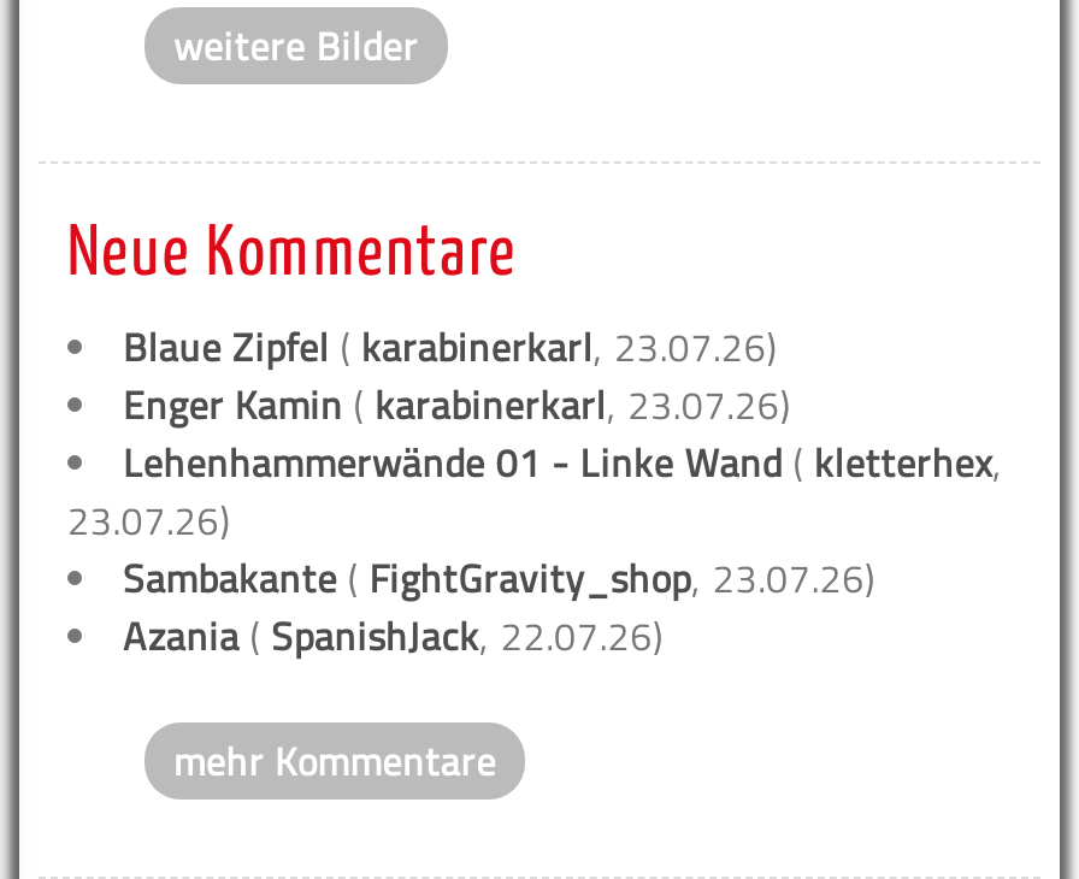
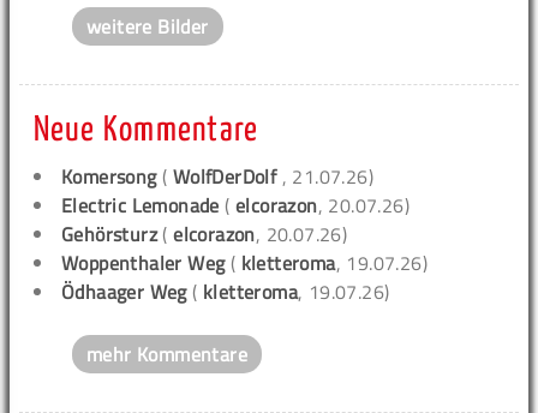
[67,317,1003,663] Blaue Zipfel (karabinerkarl, 23.07.26) | Enger Kamin (karabinerkarl, 23.07.26) | Lehenhammerwände 01 - Linke Wand (kletterhex, | 23.07.26) | Sambakante (FightGravity_shop, 23.07.26) | Azania (SpanishJack, 22.07.26) -> [61,161,428,306] Komersong (WolfDerDolf, 21.07.26) | Electric Lemonade (elcorazon, 20.07.26) | Gehörsturz (elcorazon, 20.07.26) | Woppenthaler Weg (kletteroma, 19.07.26) | Ödhaager Weg (kletteroma, 19.07.26)

